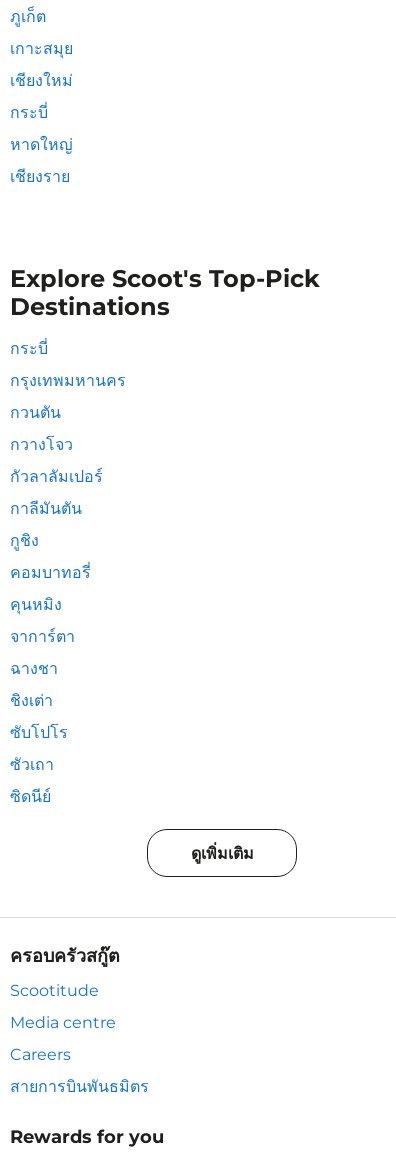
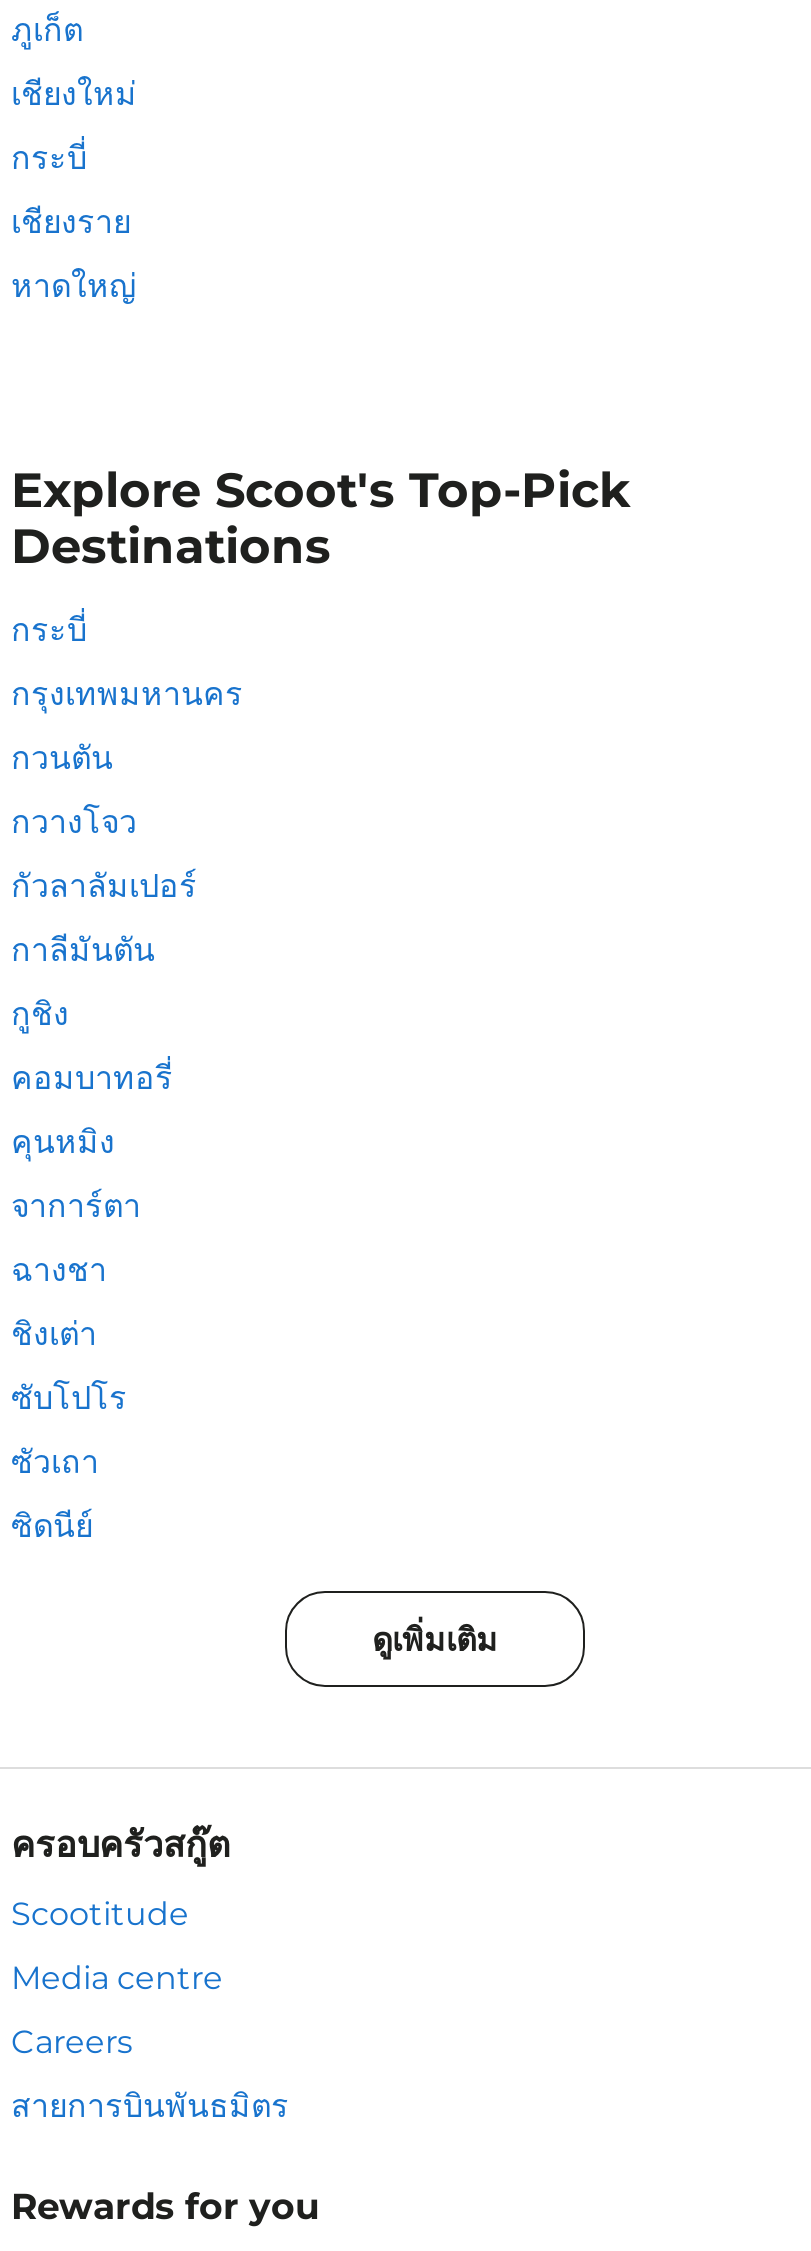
[10,39,73,58] เกาะสมุย -> none
moved [10,167,70,186] -> [11,203,131,241]: เชียงราย

